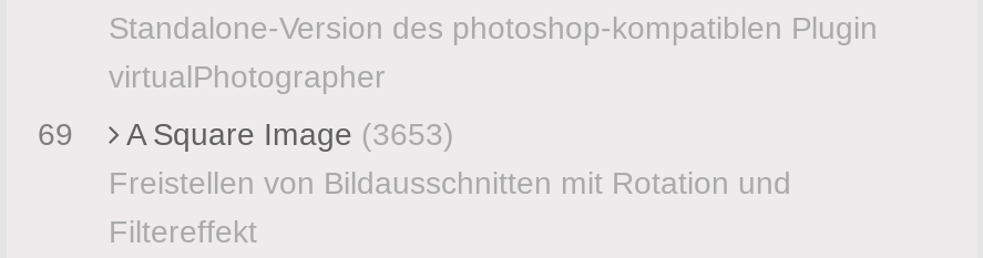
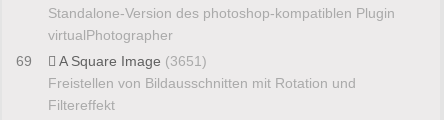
[119,116,454,151] A Square Image (3653) -> [56,53,207,69] A Square Image (3651)

